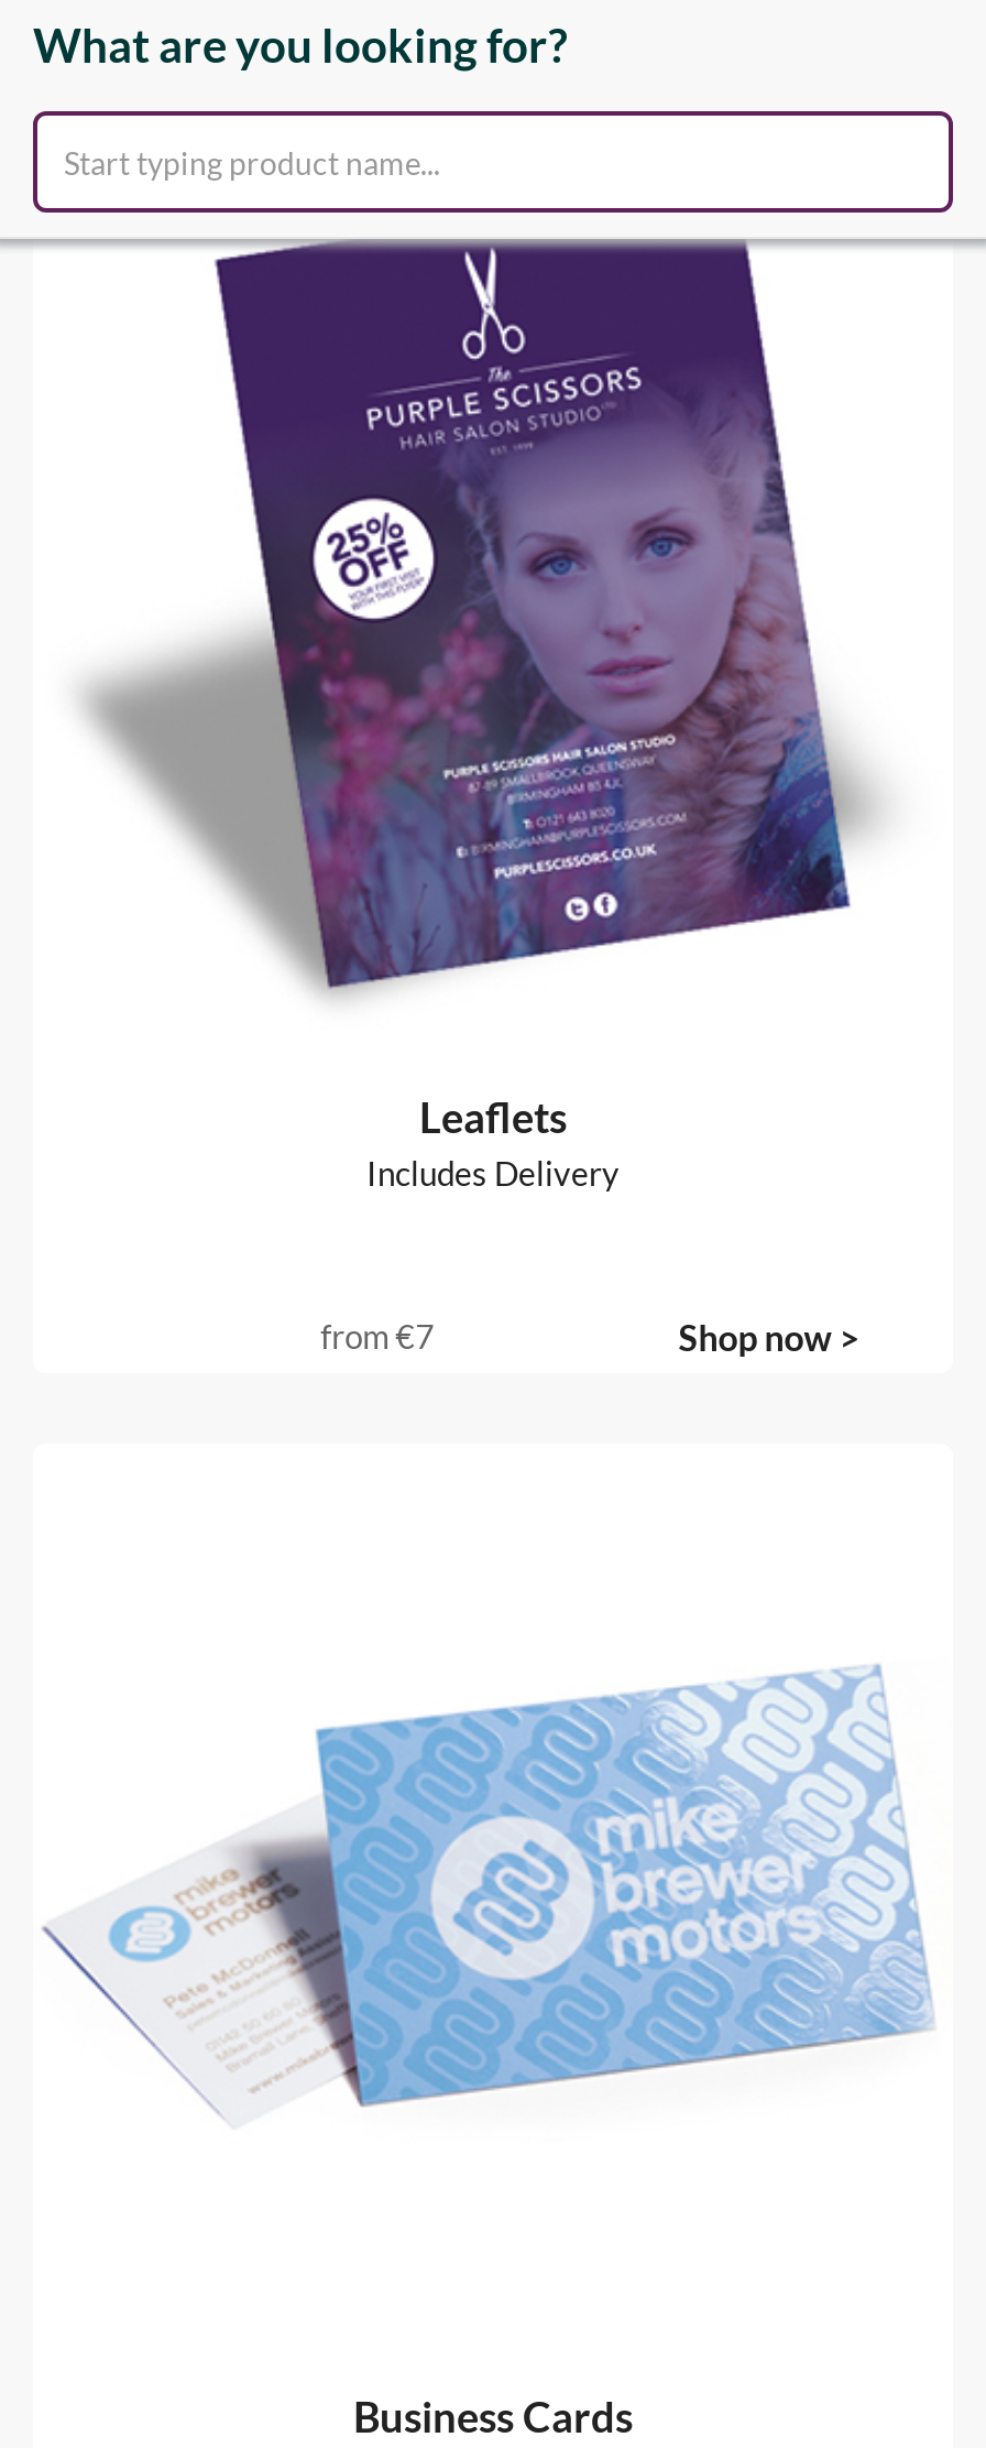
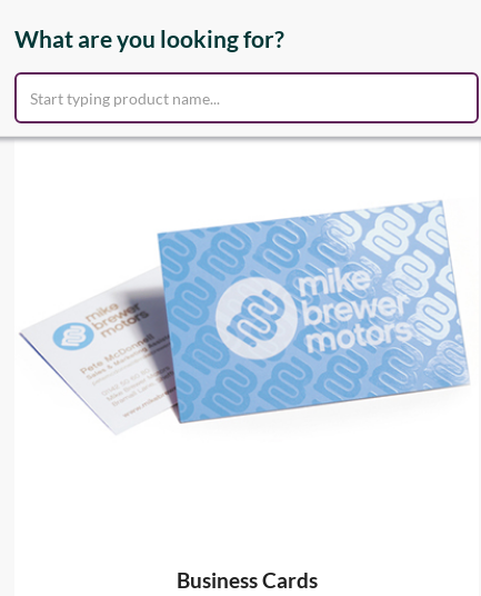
[84,241,878,997] [image] -> none
[366,1091,620,1193] Leaflets | Includes Delivery -> none
[320,1316,859,1358] from €7 | Shop now > -> none

